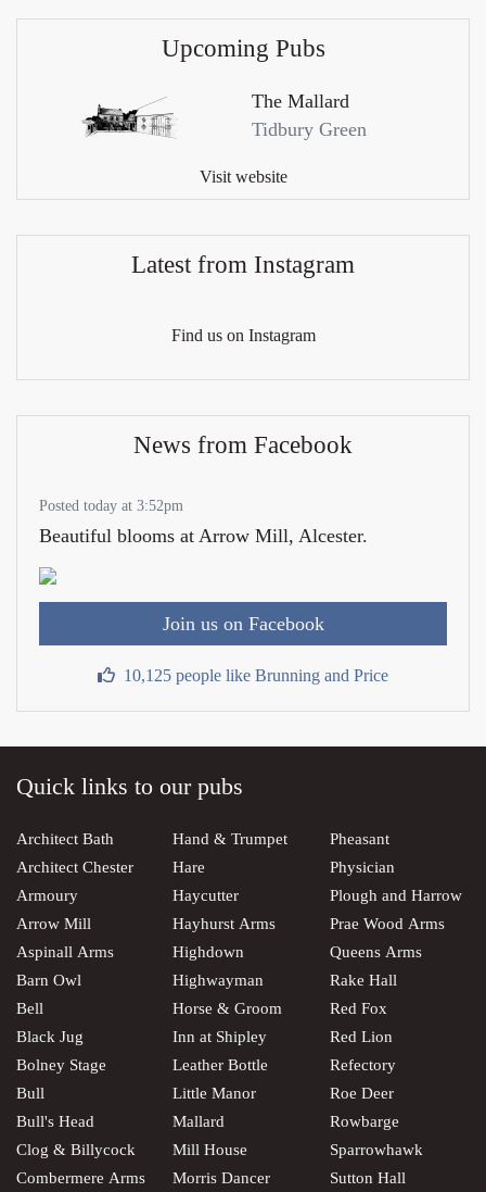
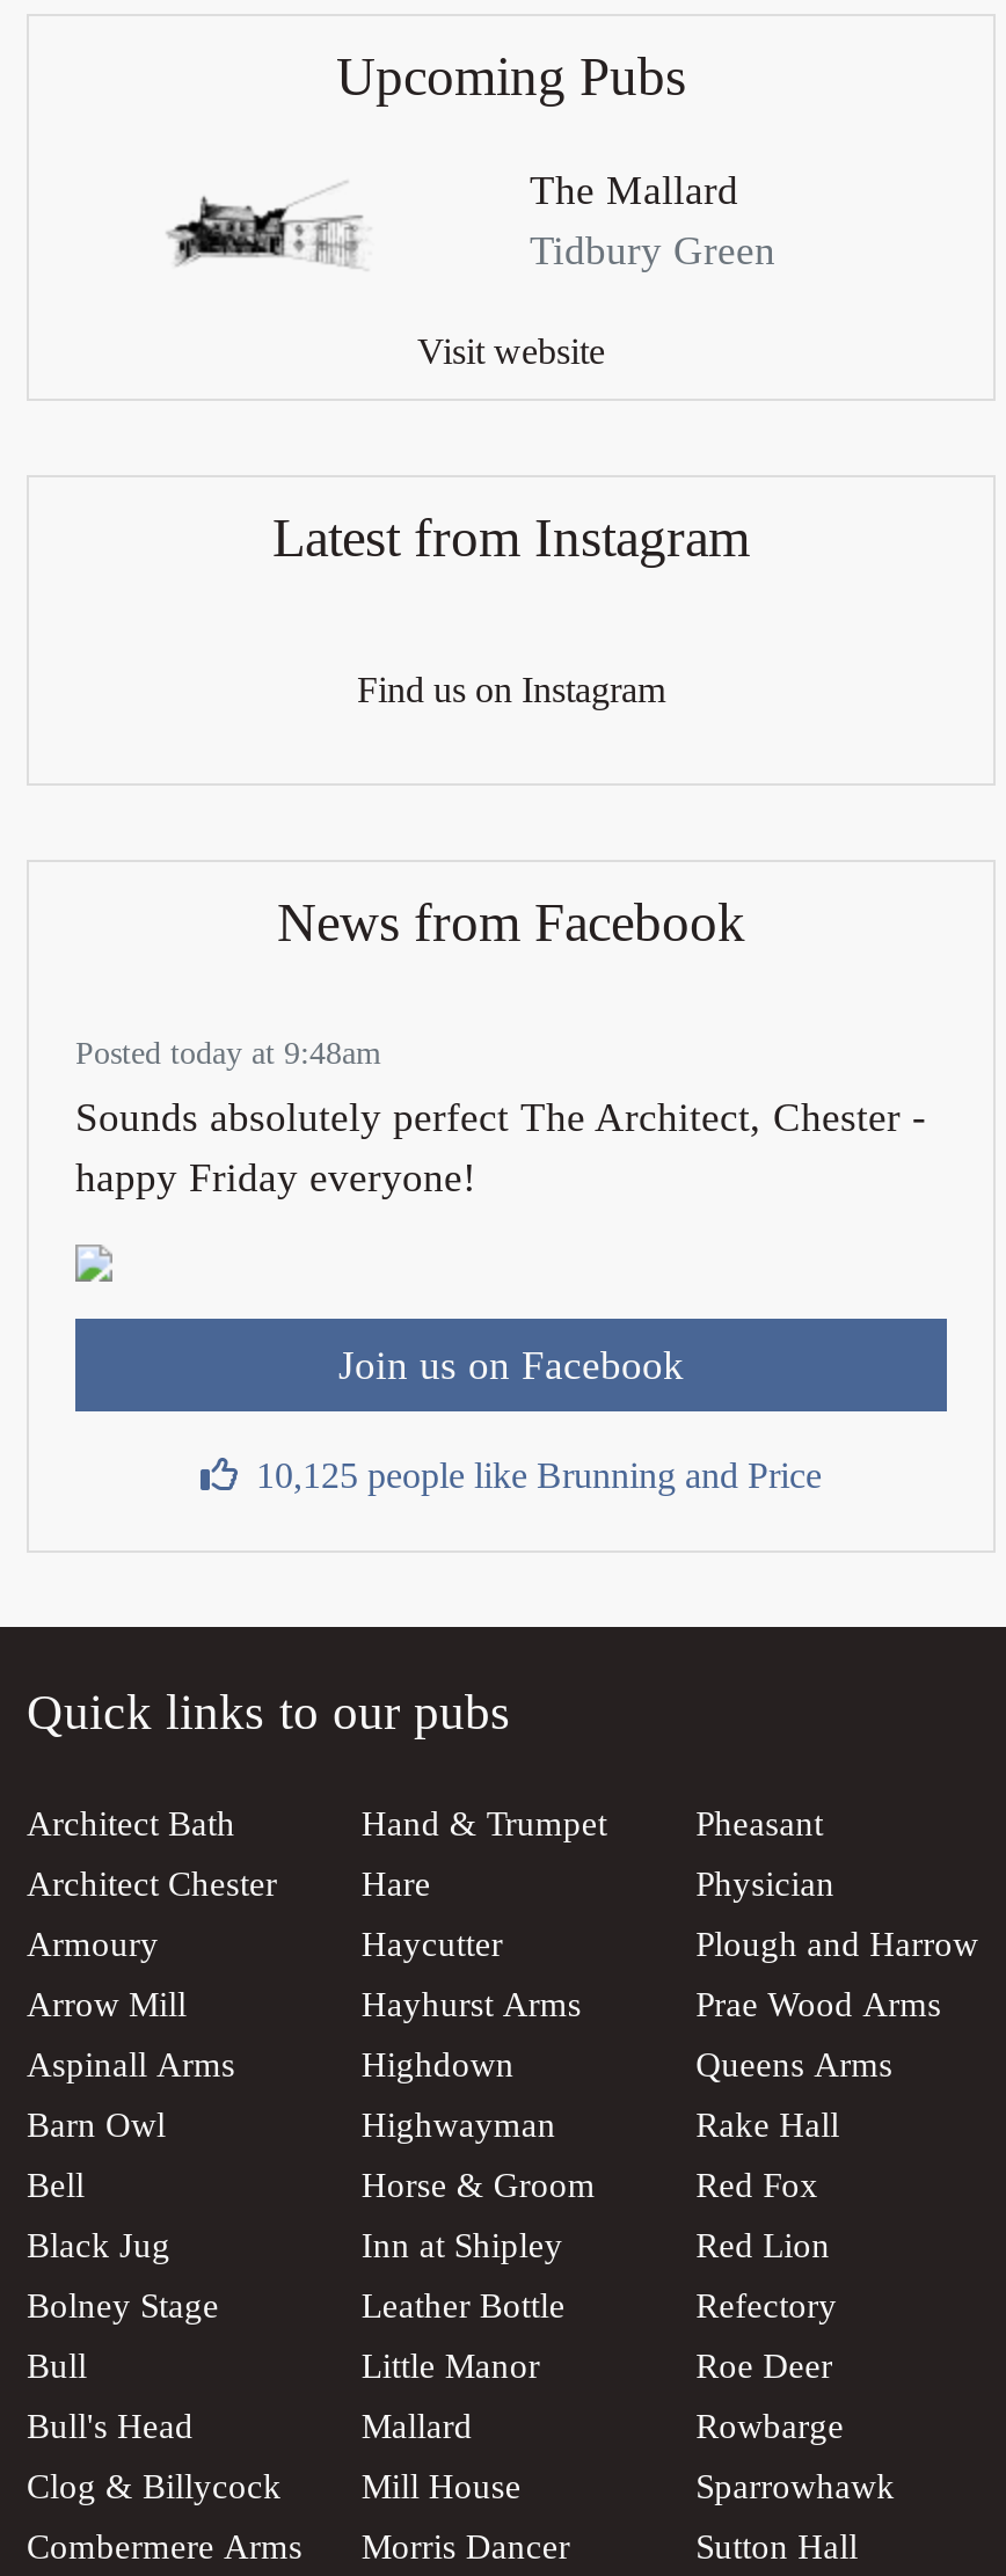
[39,497,183,514] Posted today at 3:52pm -> [75,1035,381,1070] Posted today at 9:48am
[39,525,368,546] Beautiful blooms at Arrow Mill, Alcester. -> [75,1093,926,1200] Sounds absolutely perfect The Architect, Chester - | happy Friday everyone!

